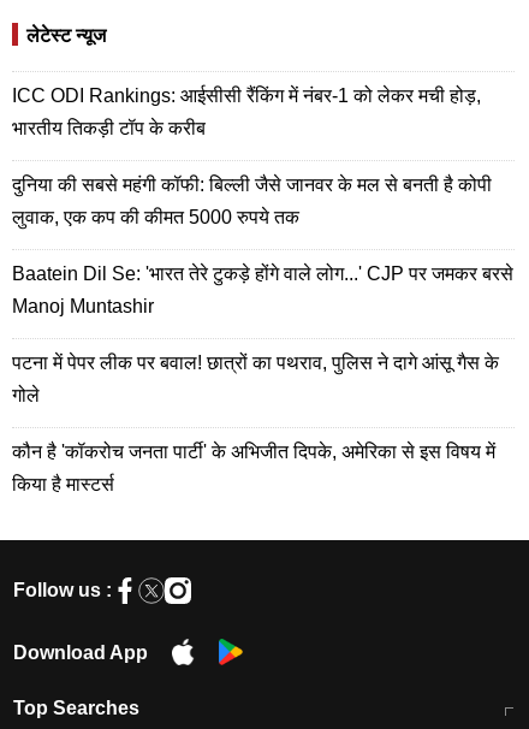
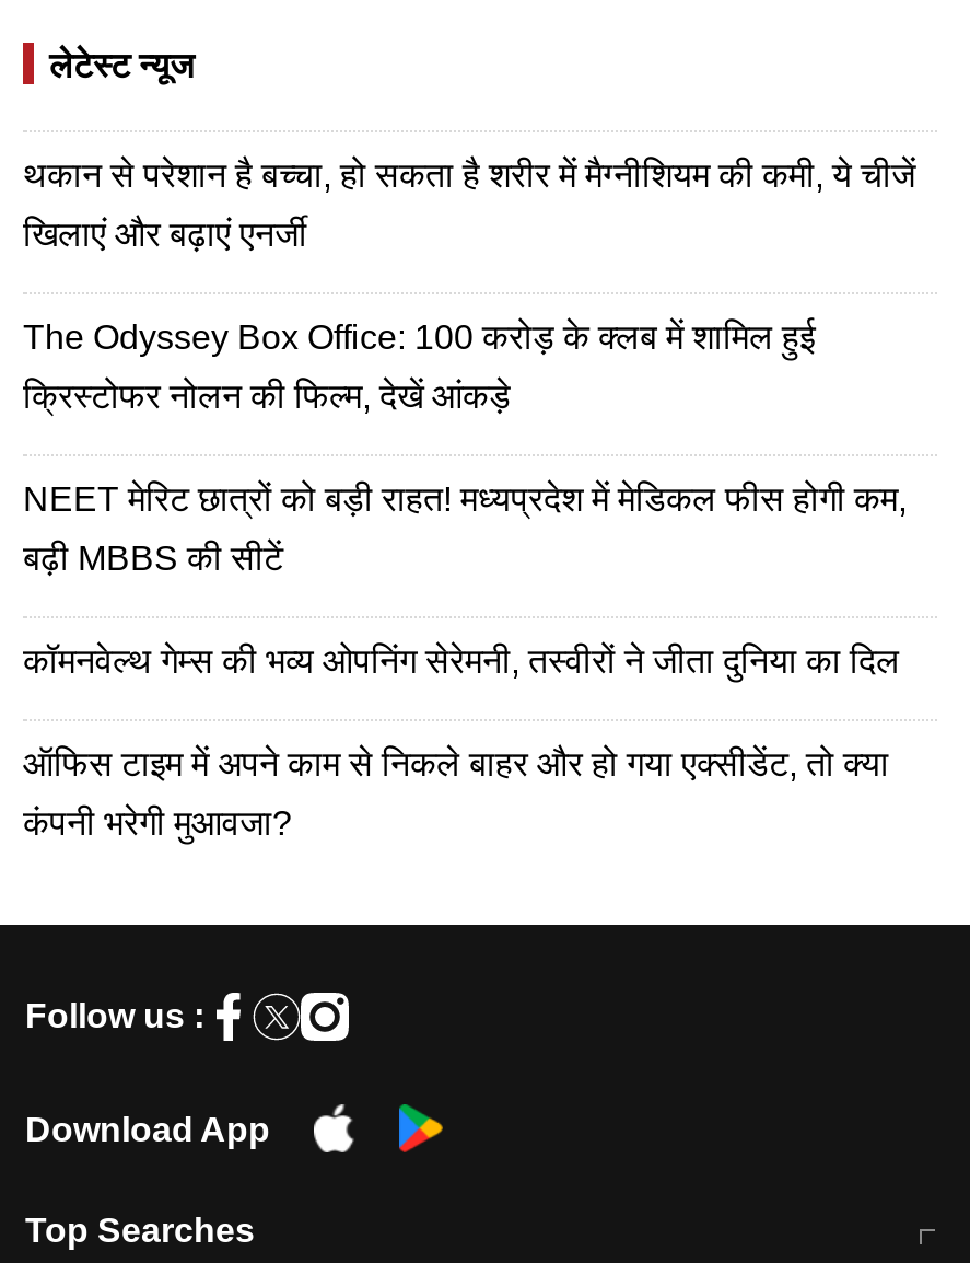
[12,85,513,494] ICC ODI Rankings: आईसीसी रैंकिंग में नंबर-1 को लेकर मची होड़, | भारतीय तिकड़ी टॉप के करीब | दुनिया की सबसे महंगी कॉफी: बिल्ली जैसे जानवर के मल से बनती है कोपी | लुवाक, एक कप की कीमत 5000 रुपये तक | Baatein Dil Se: 'भारत तेरे टुकड़े होंगे वाले लोग...' CJP पर जमकर बरसे | Manoj Muntashir | पटना में पेपर लीक पर बवाल! छात्रों का पथराव, पुलिस ने दागे आंसू गैस के | गोले | कौन है 'कॉकरोच जनता पार्टी' के अभिजीत दिपके, अमेरिका से इस विषय में | किया है मास्टर्स -> [23,156,915,841] थकान से परेशान है बच्चा, हो सकता है शरीर में मैग्नीशियम की कमी, ये चीजें | खिलाएं और बढ़ाएं एनर्जी | The Odyssey Box Office: 100 करोड़ के क्लब में शामिल हुई | क्रिस्टोफर नोलन की फिल्म, देखें आंकड़े | NEET मेरिट छात्रों को बड़ी राहत! मध्यप्रदेश में मेडिकल फीस होगी कम, | बढ़ी MBBS की सीटें | कॉमनवेल्थ गेम्स की भव्य ओपनिंग सेरेमनी, तस्वीरों ने जीता दुनिया का दिल | ऑफिस टाइम में अपने काम से निकले बाहर और हो गया एक्सीडेंट, तो क्या | कंपनी भरेगी मुआवजा?

